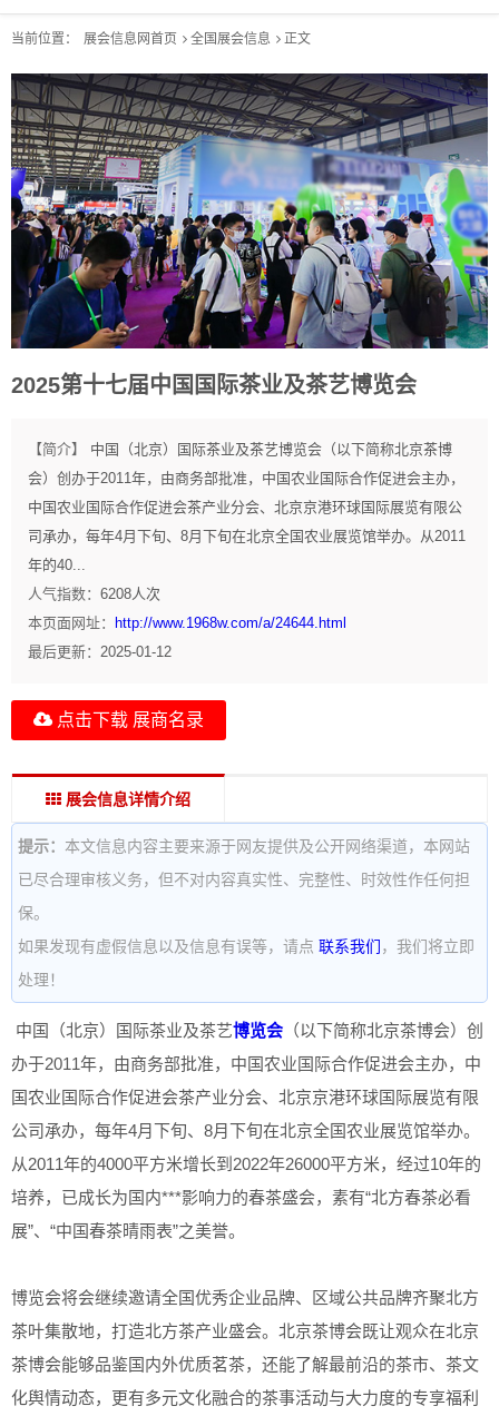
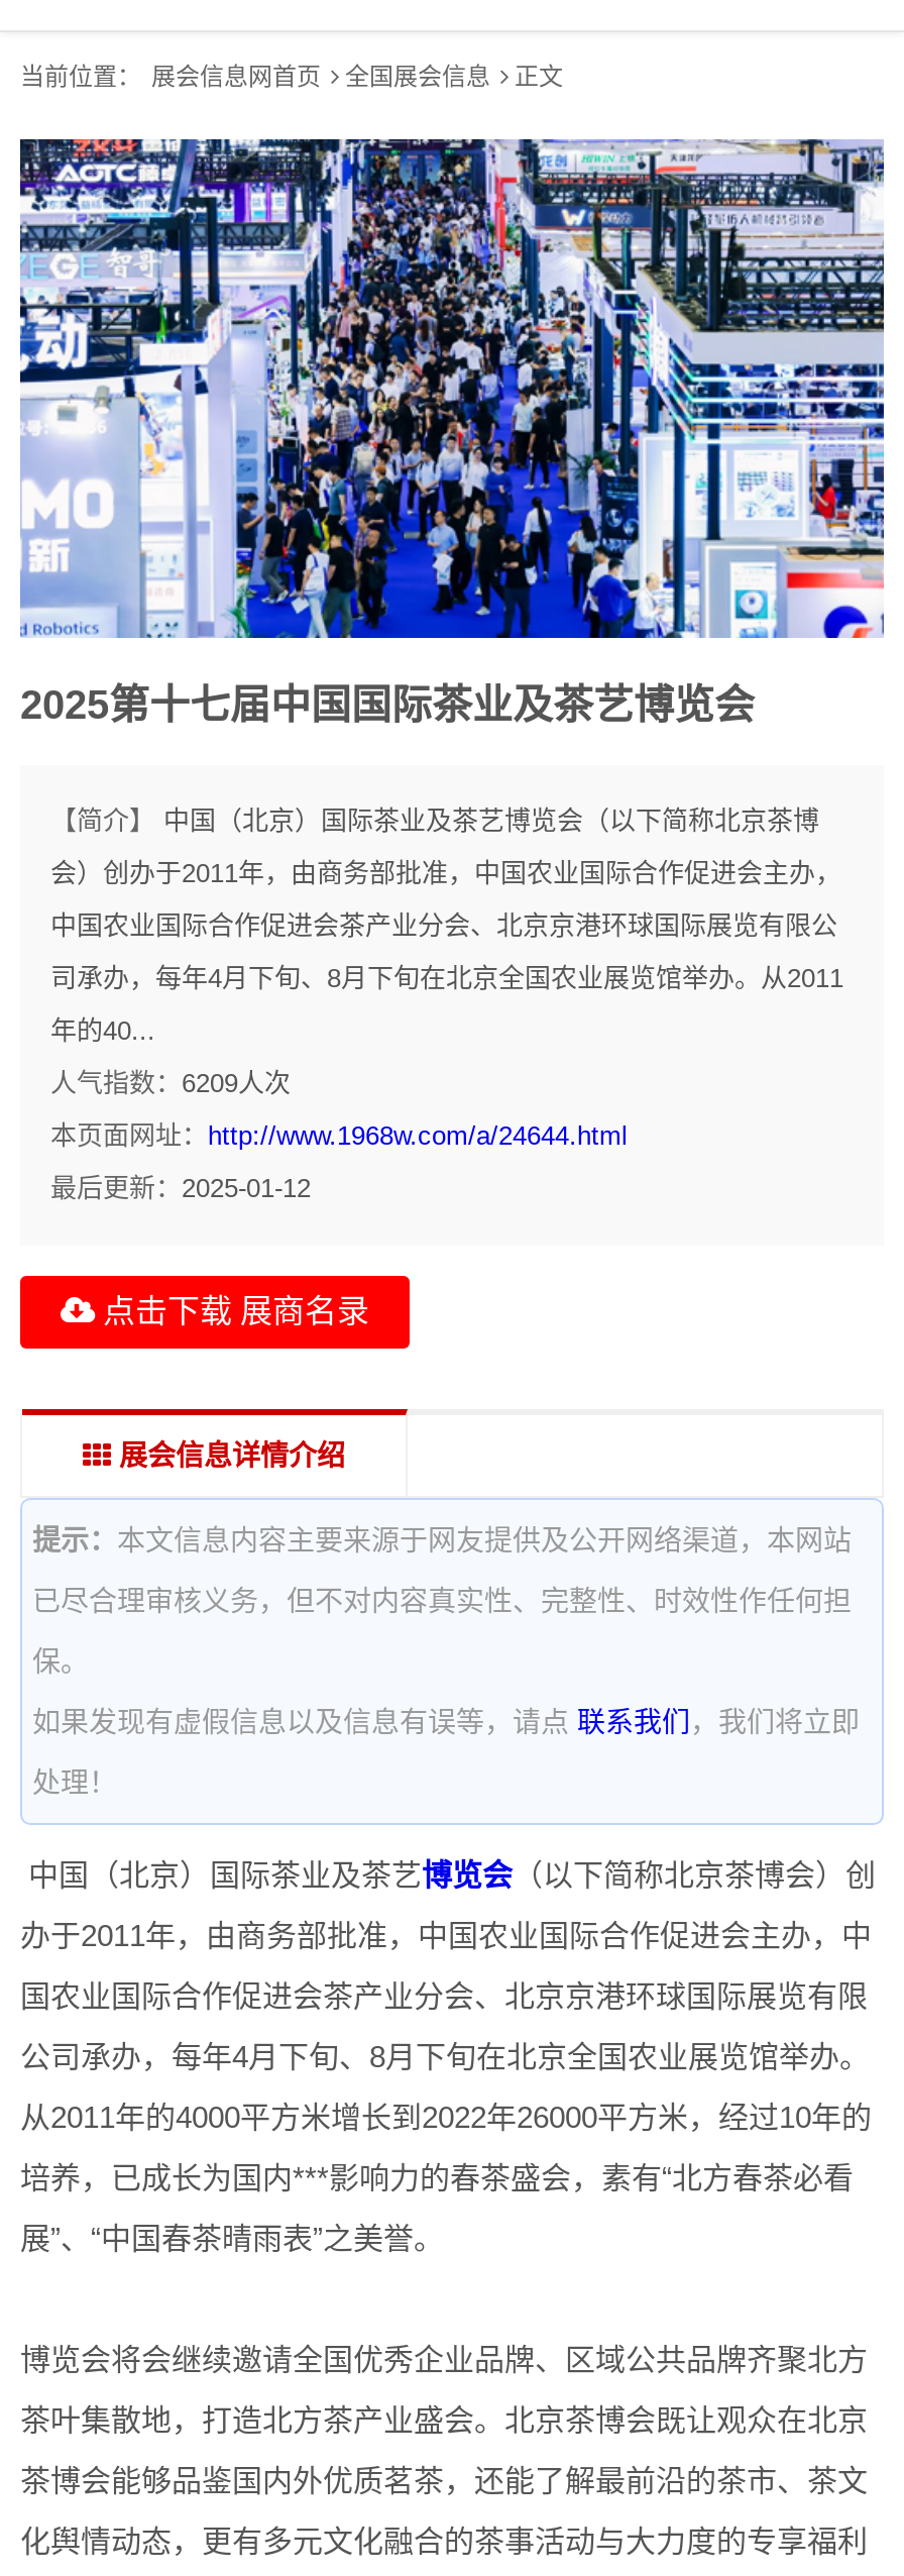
[10,72,489,350] [image] -> [18,137,886,640] [image]
[28,585,160,602] 人气指数：6208人次 -> [50,1068,291,1098] 人气指数：6209人次

